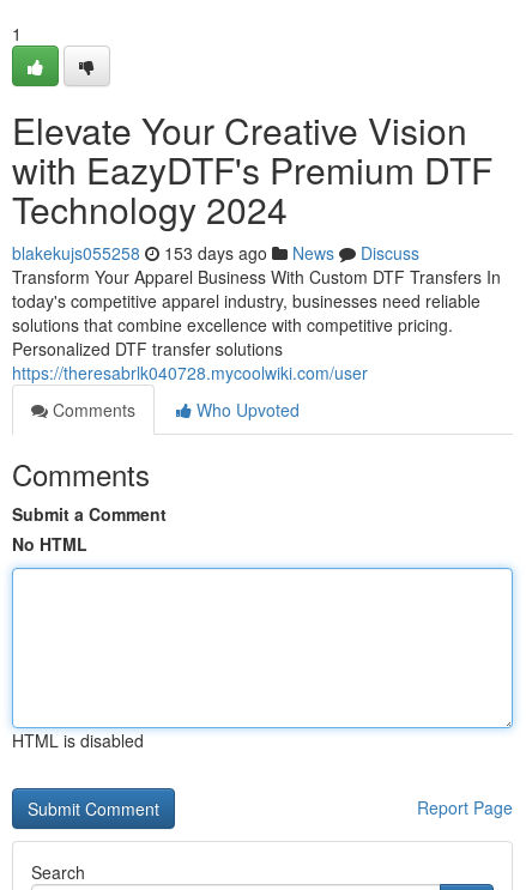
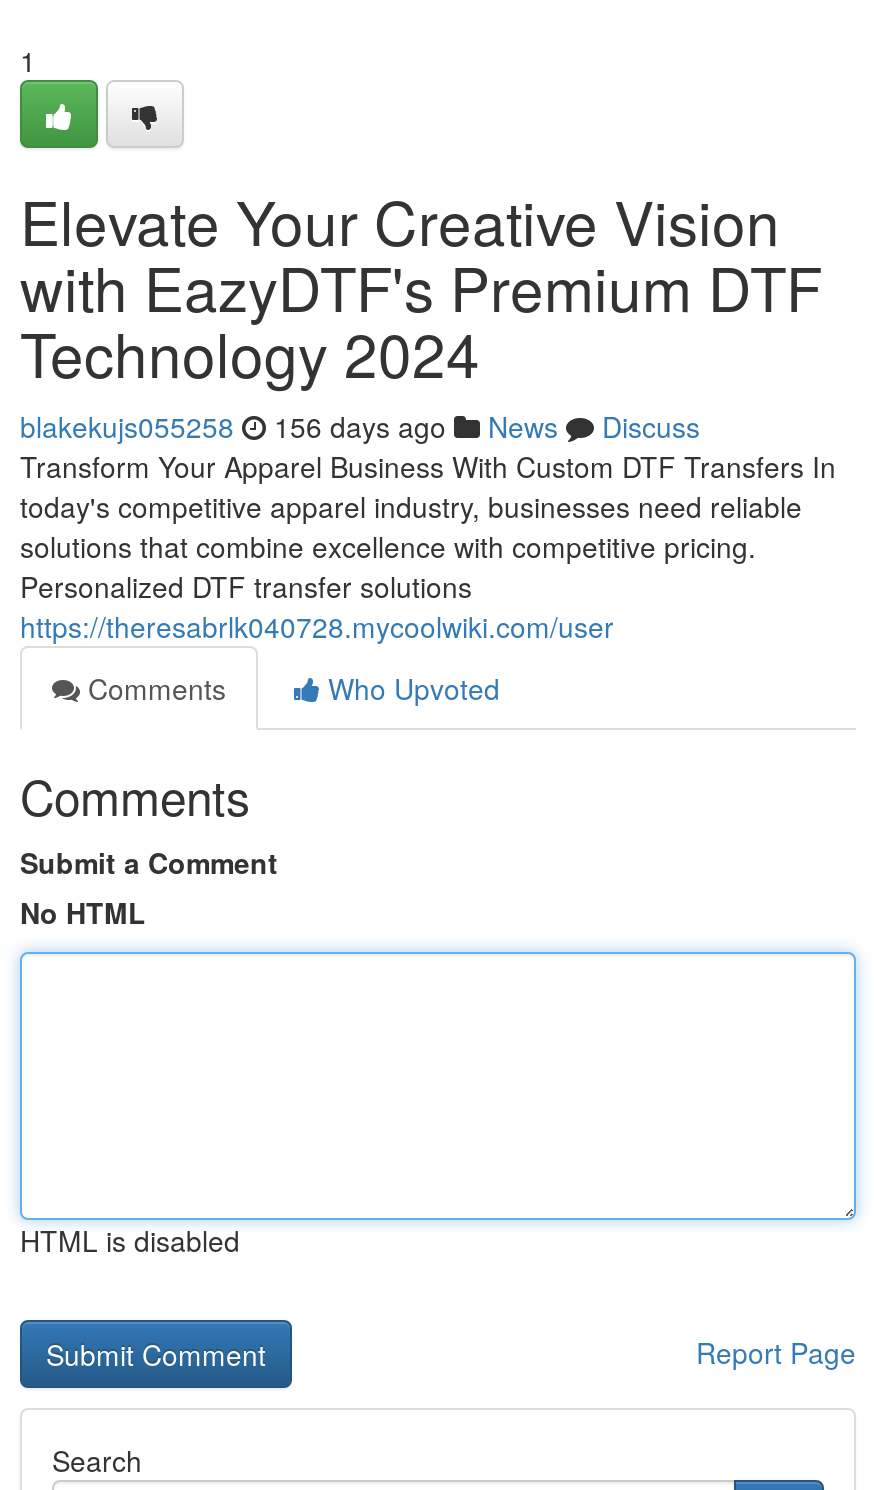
[12,241,419,265] blakekujs055258 153 days ago News Discuss -> [20,406,700,446] blakekujs055258 156 days ago News Discuss

